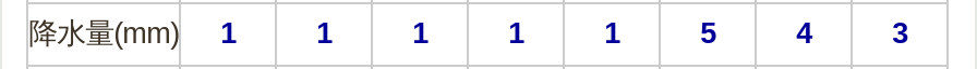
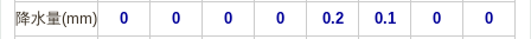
[29,18,236,50] 降水量(mm) 1 -> [16,10,128,28] 降水量(mm) 0
[317,18,332,50] 1 -> [172,10,180,28] 0
[413,18,428,50] 1 -> [224,10,233,28] 0
[509,18,524,50] 1 -> [276,10,285,28] 0
[605,18,620,50] 1 -> [322,10,343,28] 0.2
[700,18,716,50] 5 -> [374,10,396,28] 0.1
[796,18,812,50] 4 -> [433,10,441,28] 0
[892,18,908,50] 3 -> [485,10,493,28] 0

